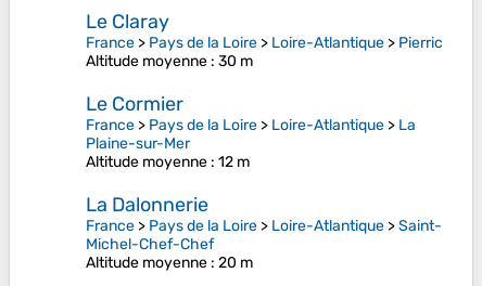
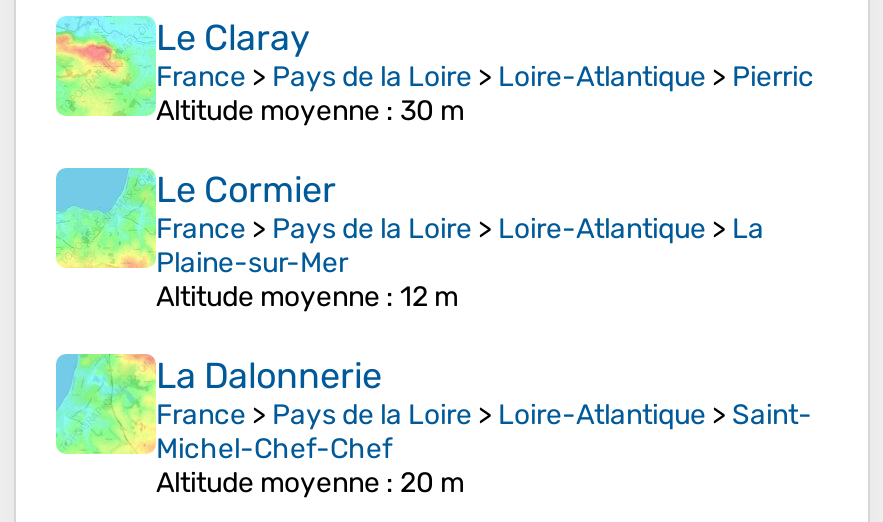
none -> [54,14,150,118] [image]
none -> [54,166,150,270] [image]
none -> [54,352,150,456] [image]

